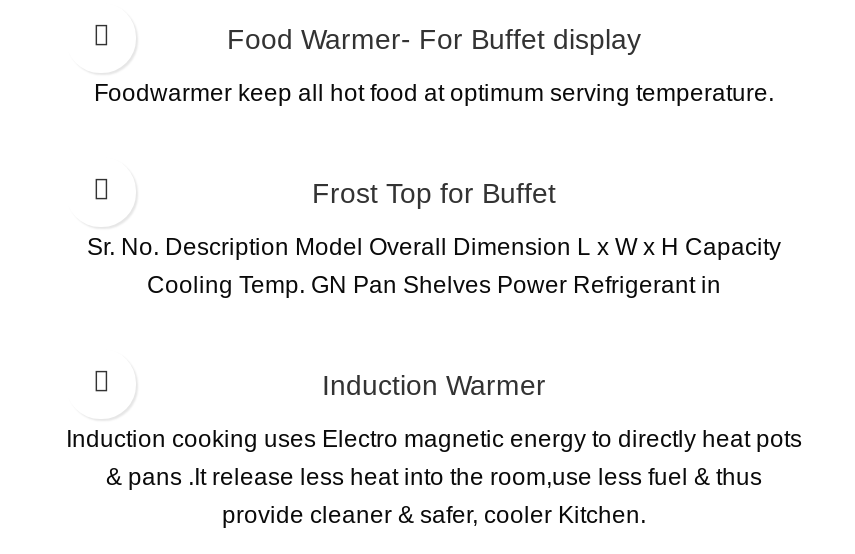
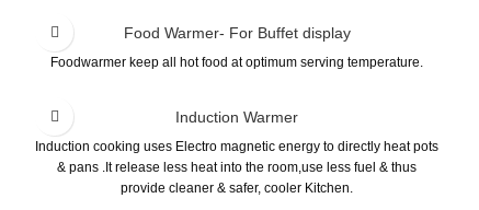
[87,177,781,299] Frost Top for Buffet | Sr. No. Description Model Overall Dimension L x W x H Capacity | Cooling Temp. GN Pan Shelves Power Refrigerant in -> none

